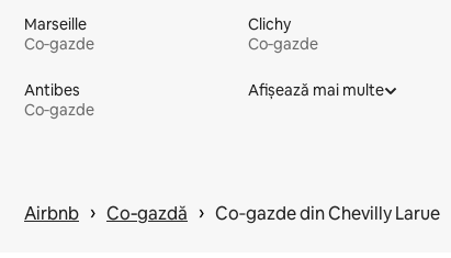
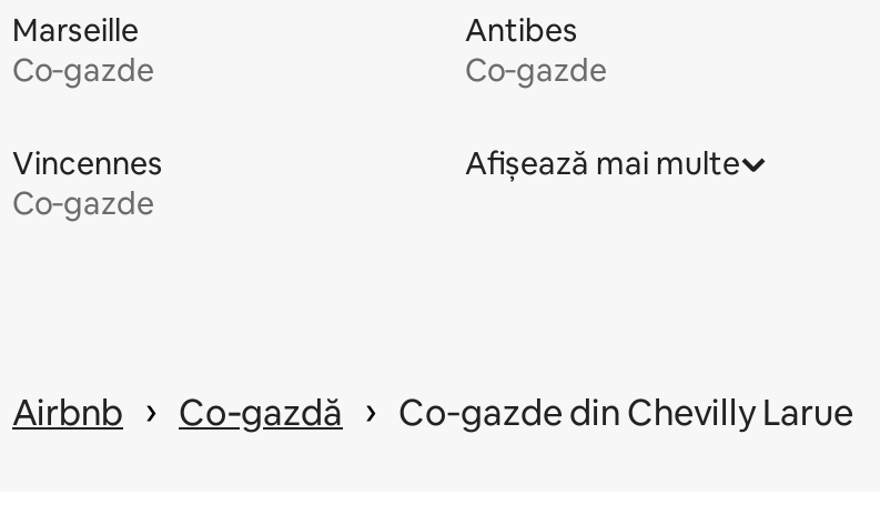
[248,14,291,34] Clichy -> none
moved [24,80,80,100] -> [465,10,578,50]: Antibes
none -> [12,143,163,183] Vincennes

